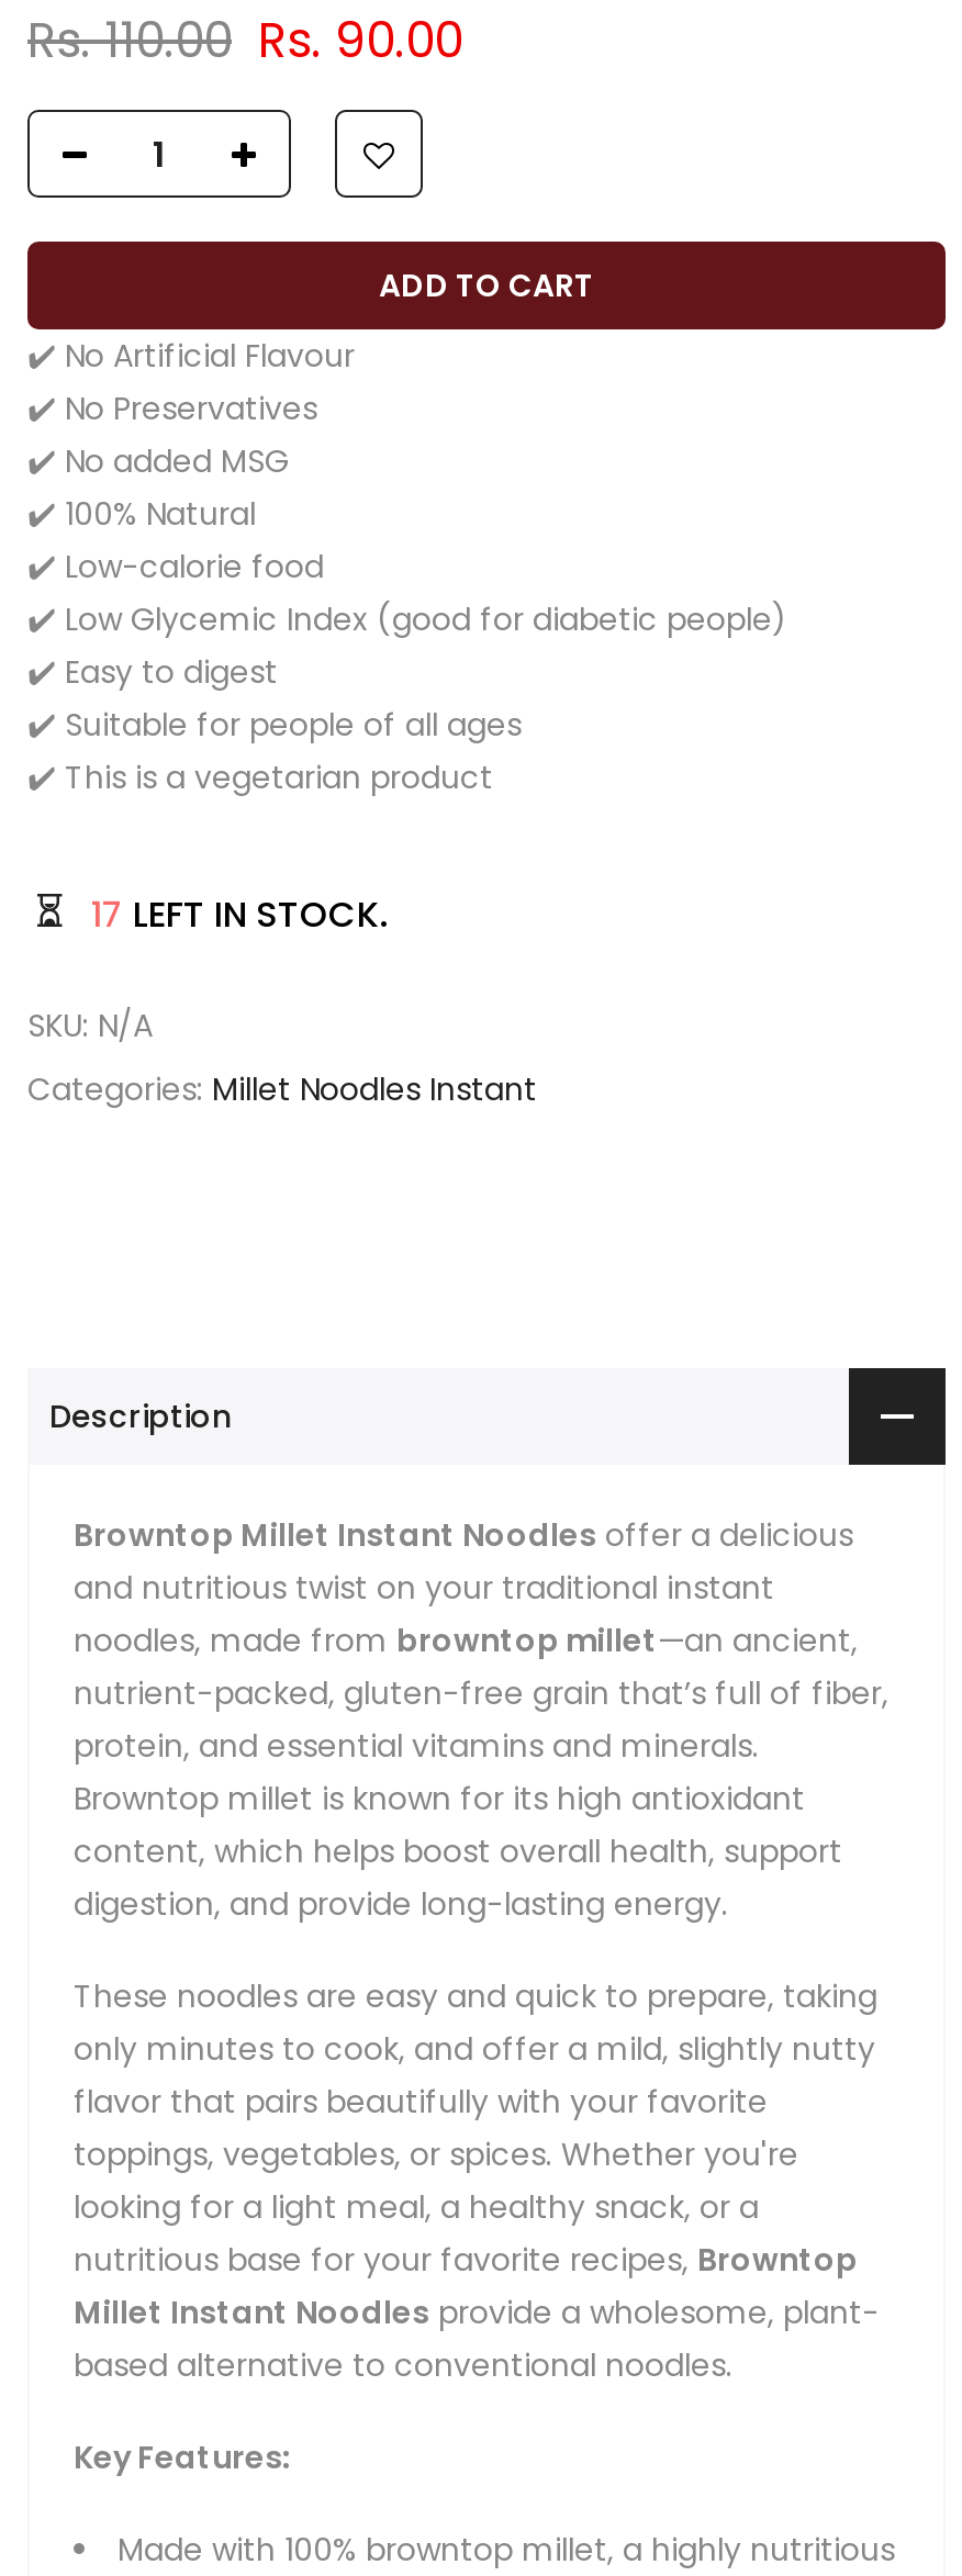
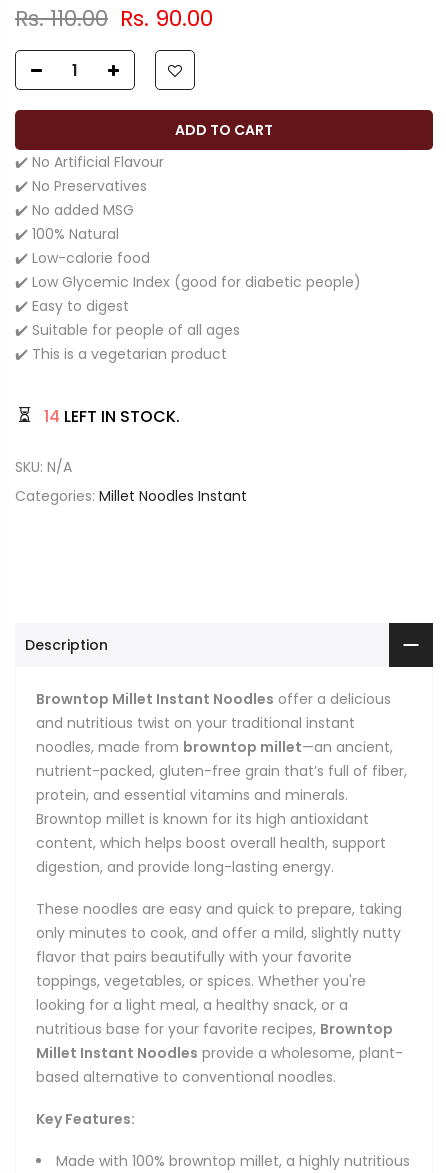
[91,888,388,939] 17 LEFT IN STOCK. -> [44,404,180,427] 14 LEFT IN STOCK.

